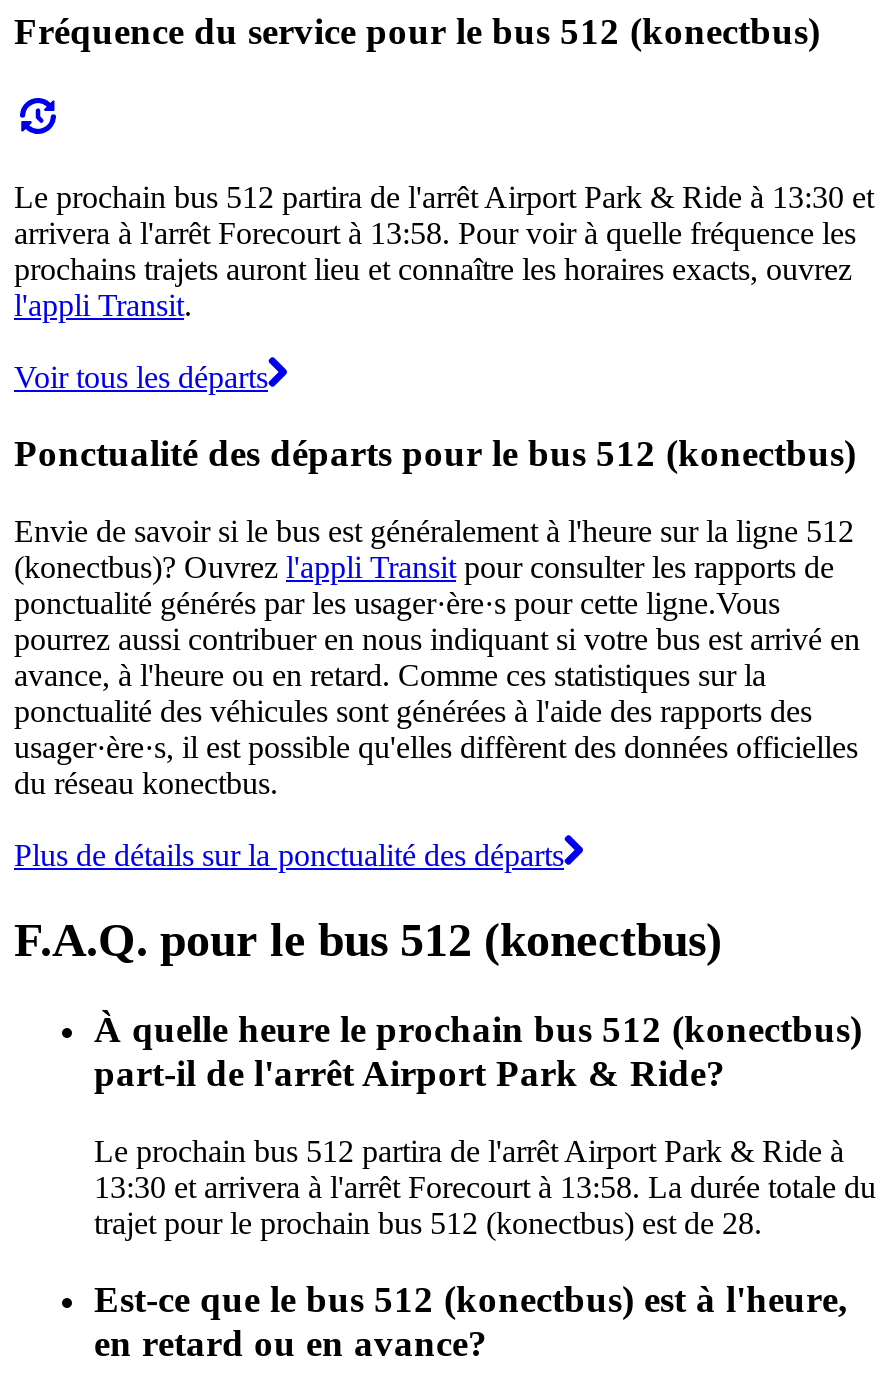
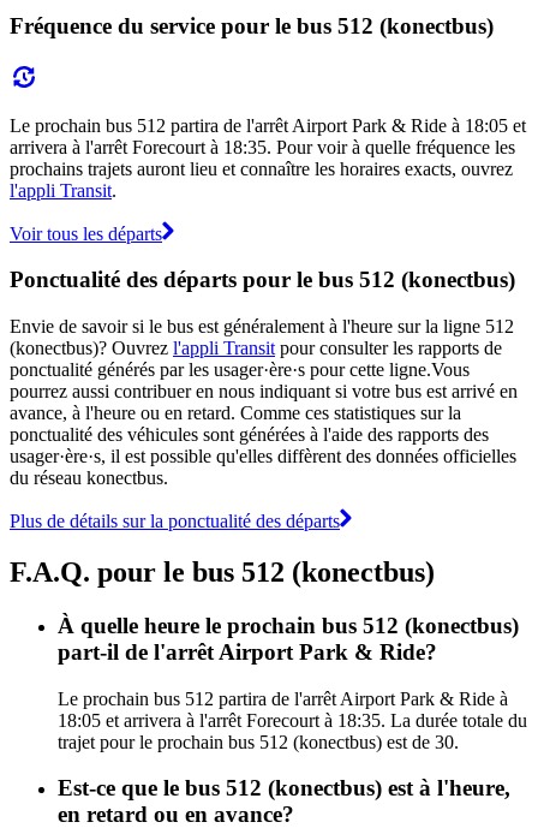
[14,179,874,213] Le prochain bus 512 partira de l'arrêt Airport Park & Ride à 13:30 et -> [10,115,526,135] Le prochain bus 512 partira de l'arrêt Airport Park & Ride à 18:05 et
[14,215,856,249] arrivera à l'arrêt Forecourt à 13:58. Pour voir à quelle fréquence les -> [10,136,515,157] arrivera à l'arrêt Forecourt à 18:35. Pour voir à quelle fréquence les
[94,1169,876,1203] 13:30 et arrivera à l'arrêt Forecourt à 13:58. La durée totale du -> [58,710,527,730] 18:05 et arrivera à l'arrêt Forecourt à 18:35. La durée totale du
[94,1205,762,1239] trajet pour le prochain bus 512 (konectbus) est de 28. -> [58,731,459,752] trajet pour le prochain bus 512 (konectbus) est de 30.

